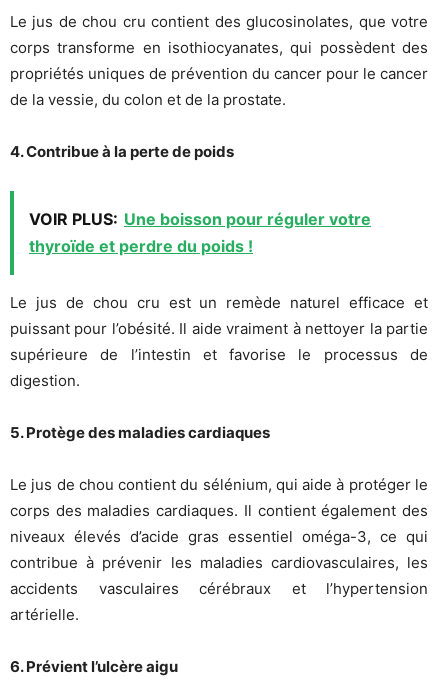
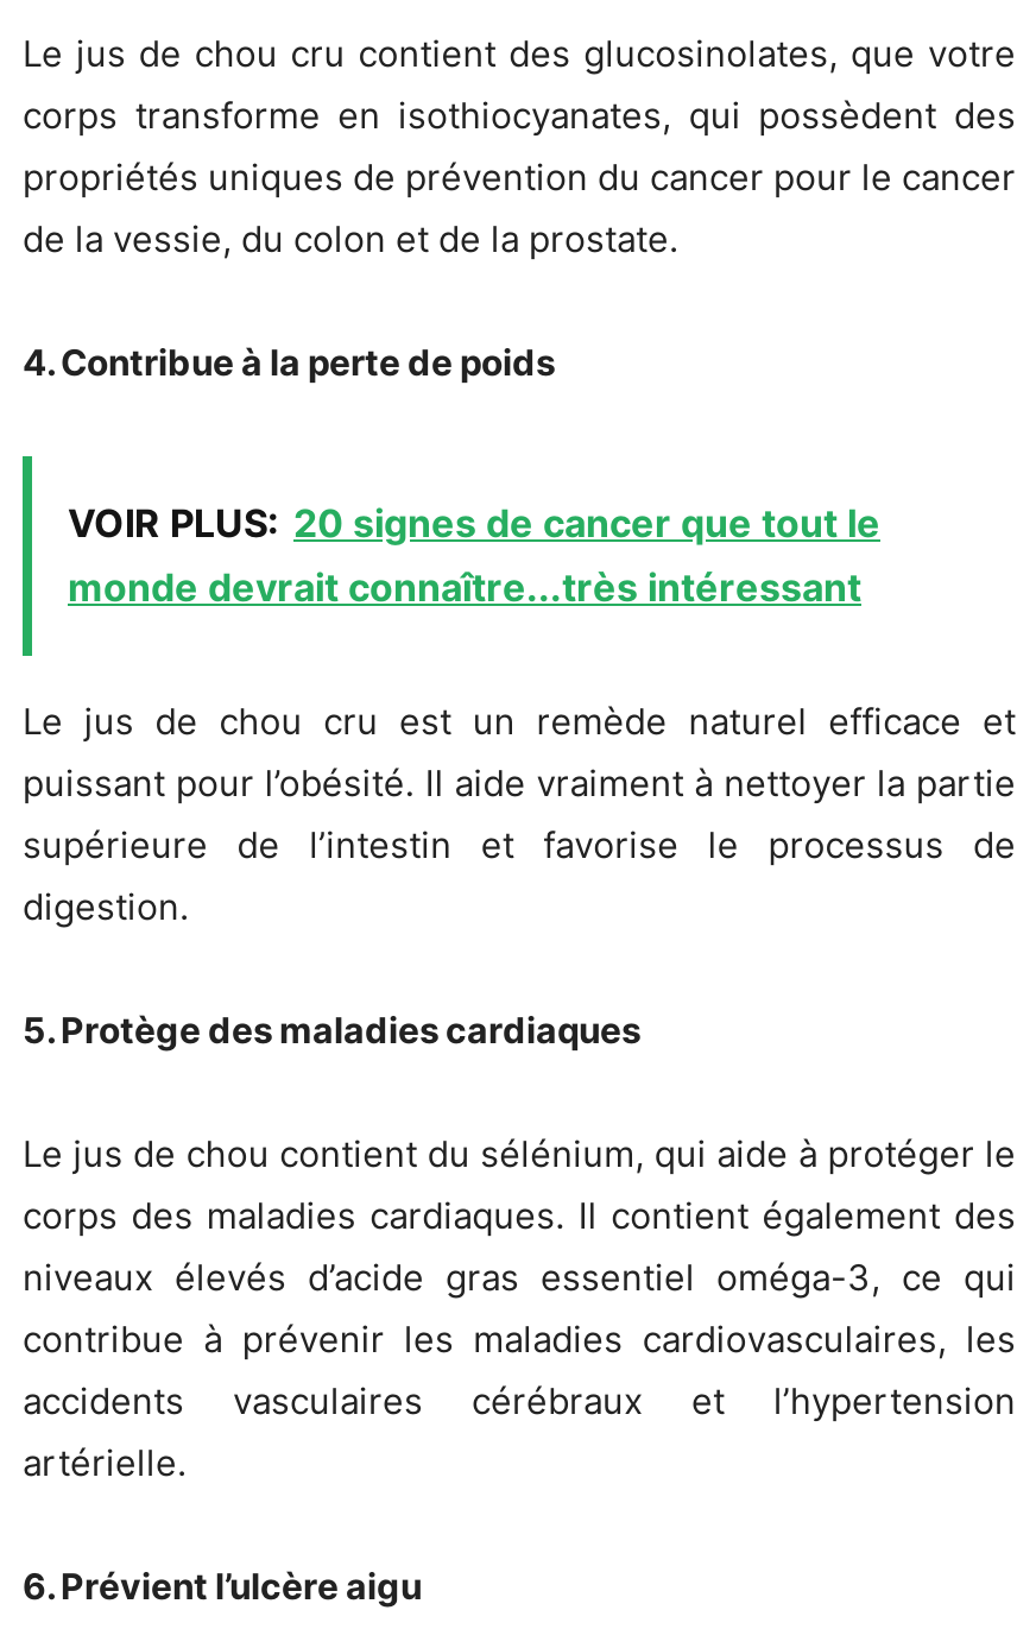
[29,209,371,256] VOIR PLUS: Une boisson pour réguler votre | thyroïde et perdre du poids ! -> [68,499,880,611] VOIR PLUS: 20 signes de cancer que tout le | monde devrait connaître...très intéressant

